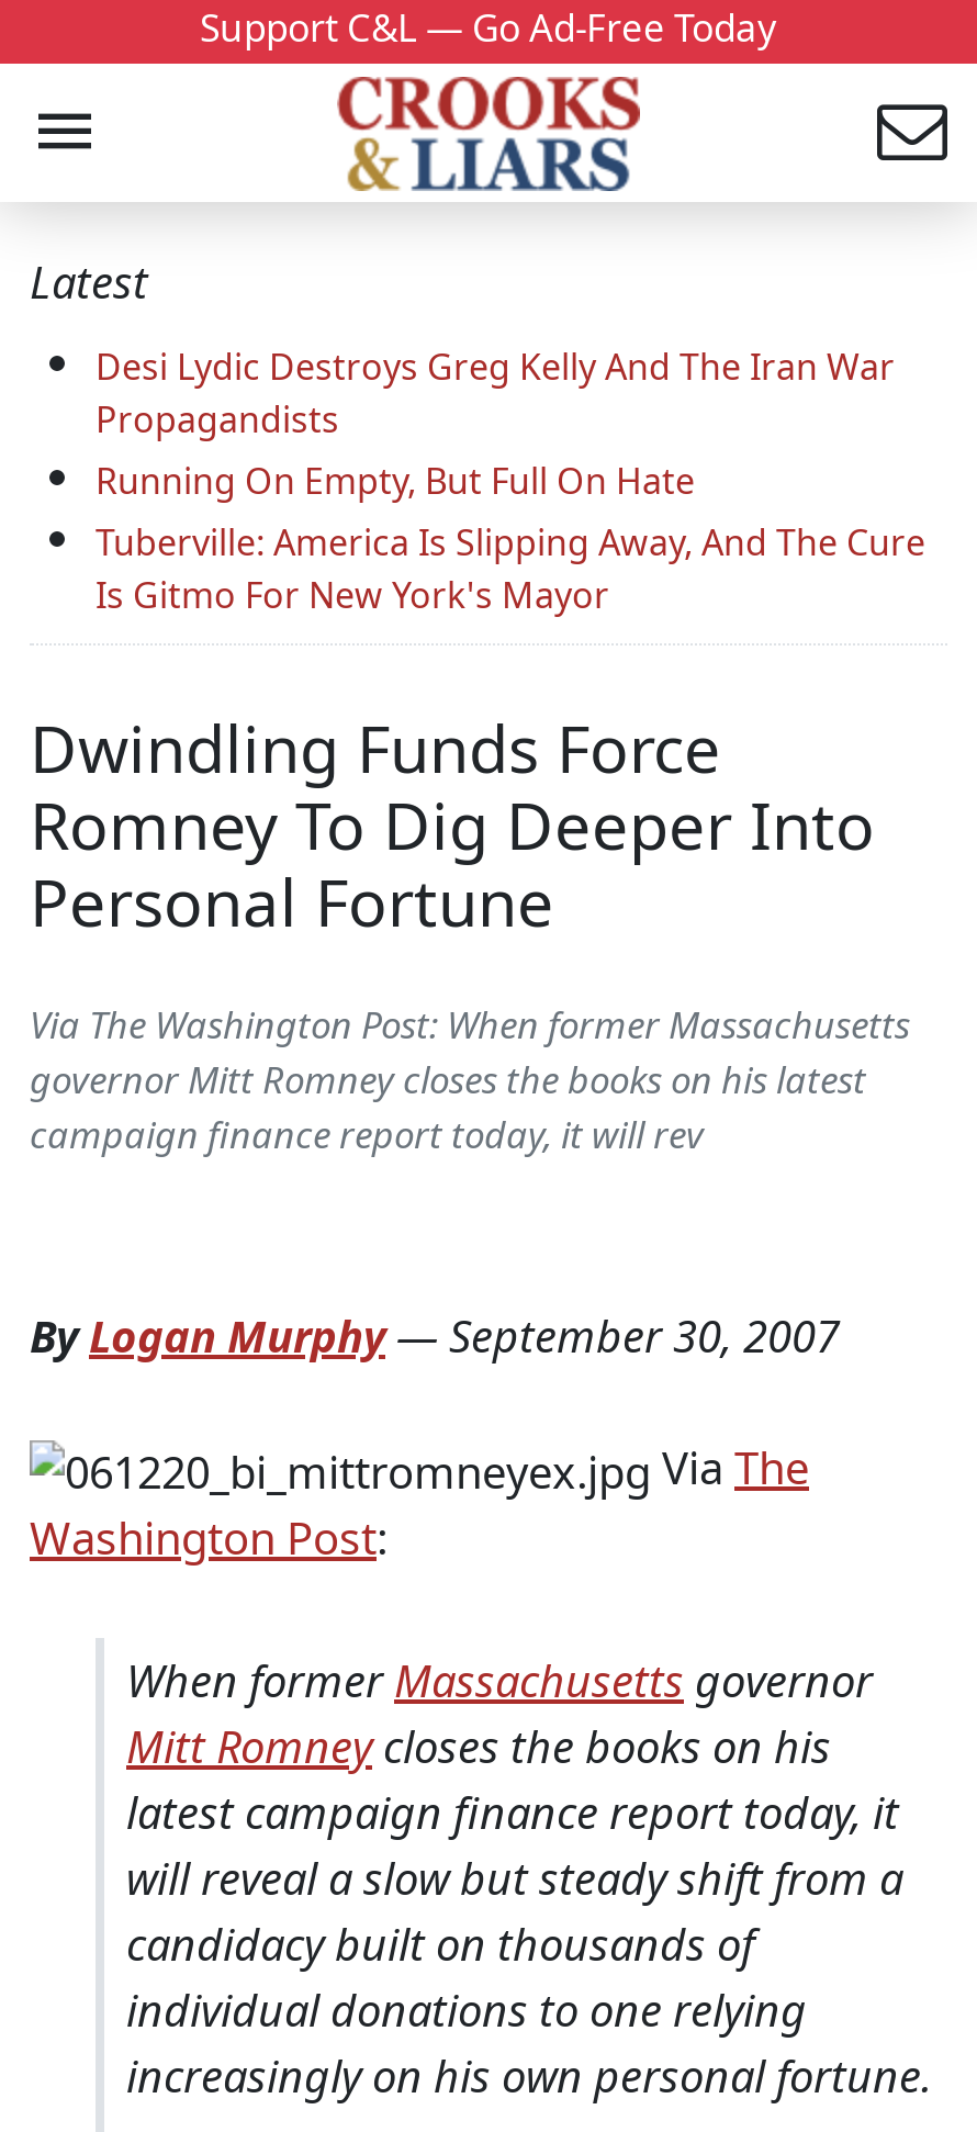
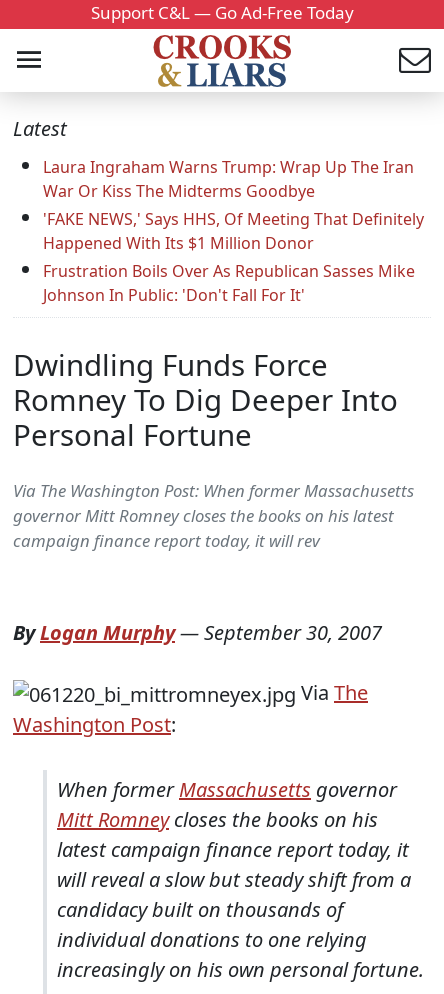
[96,343,925,620] Desi Lydic Destroys Greg Kelly And The Iran War | Propagandists | Running On Empty, But Full On Hate | Tuberville: America Is Slipping Away, And The Cure | Is Gitmo For New York's Mayor -> [43,156,424,306] Laura Ingraham Warns Trump: Wrap Up The Iran | War Or Kiss The Midterms Goodbye | 'FAKE NEWS,' Says HHS, Of Meeting That Definitely | Happened With Its $1 Million Donor | Frustration Boils Over As Republican Sasses Mike | Johnson In Public: 'Don't Fall For It'

